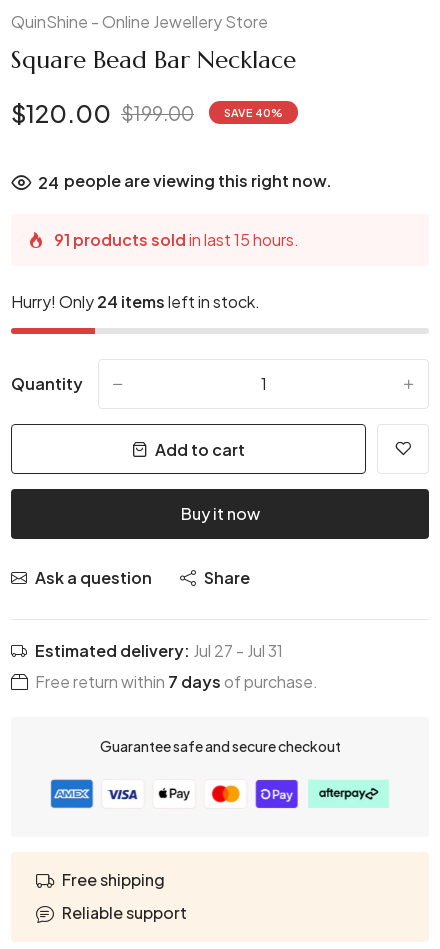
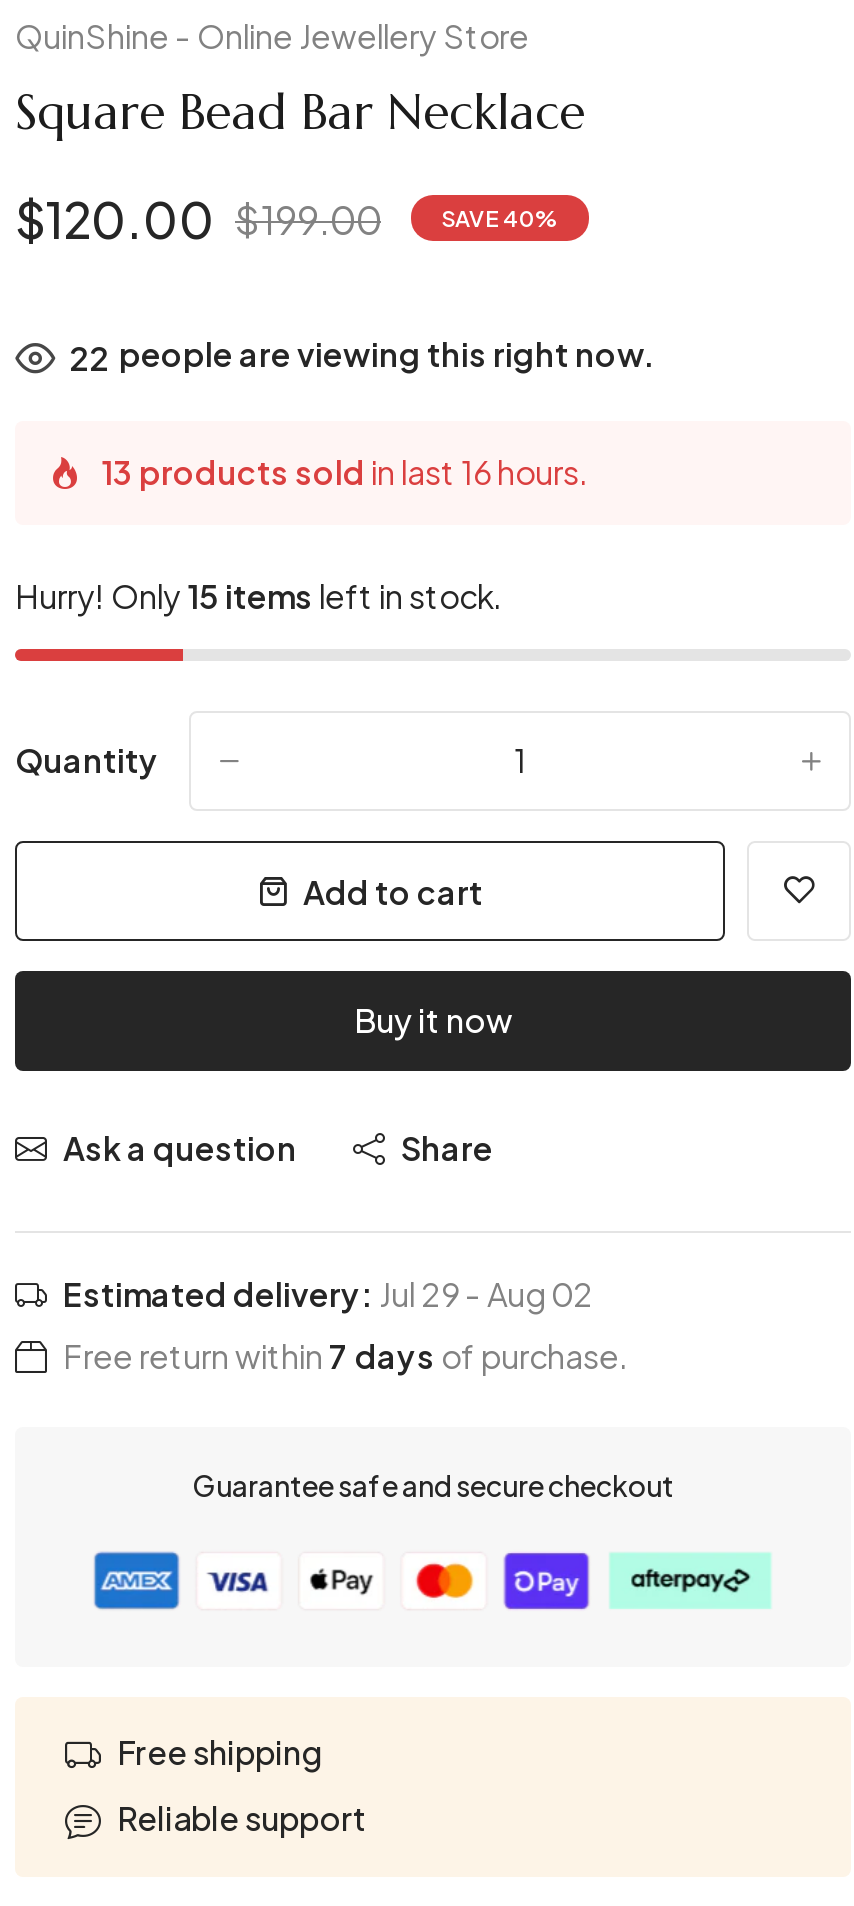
[38,170,332,193] 24 people are viewing this right now. -> [69,333,655,379] 22 people are viewing this right now.
[54,229,299,250] 91 products sold in last 15 hours. -> [101,451,589,493] 13 products sold in last 16 hours.
[11,291,260,312] Hurry! Only 24 items left in stock. -> [15,575,503,617] Hurry! Only 15 items left in stock.
[35,640,283,661] Estimated delivery: Jul 27 - Jul 31 -> [63,1273,593,1315] Estimated delivery: Jul 29 - Aug 02

